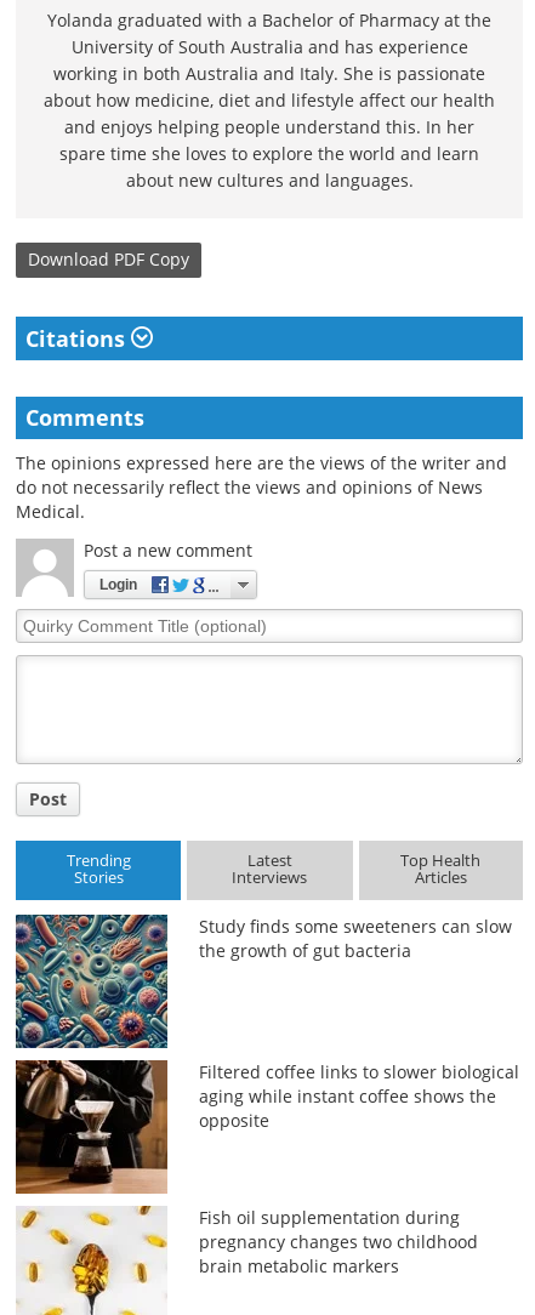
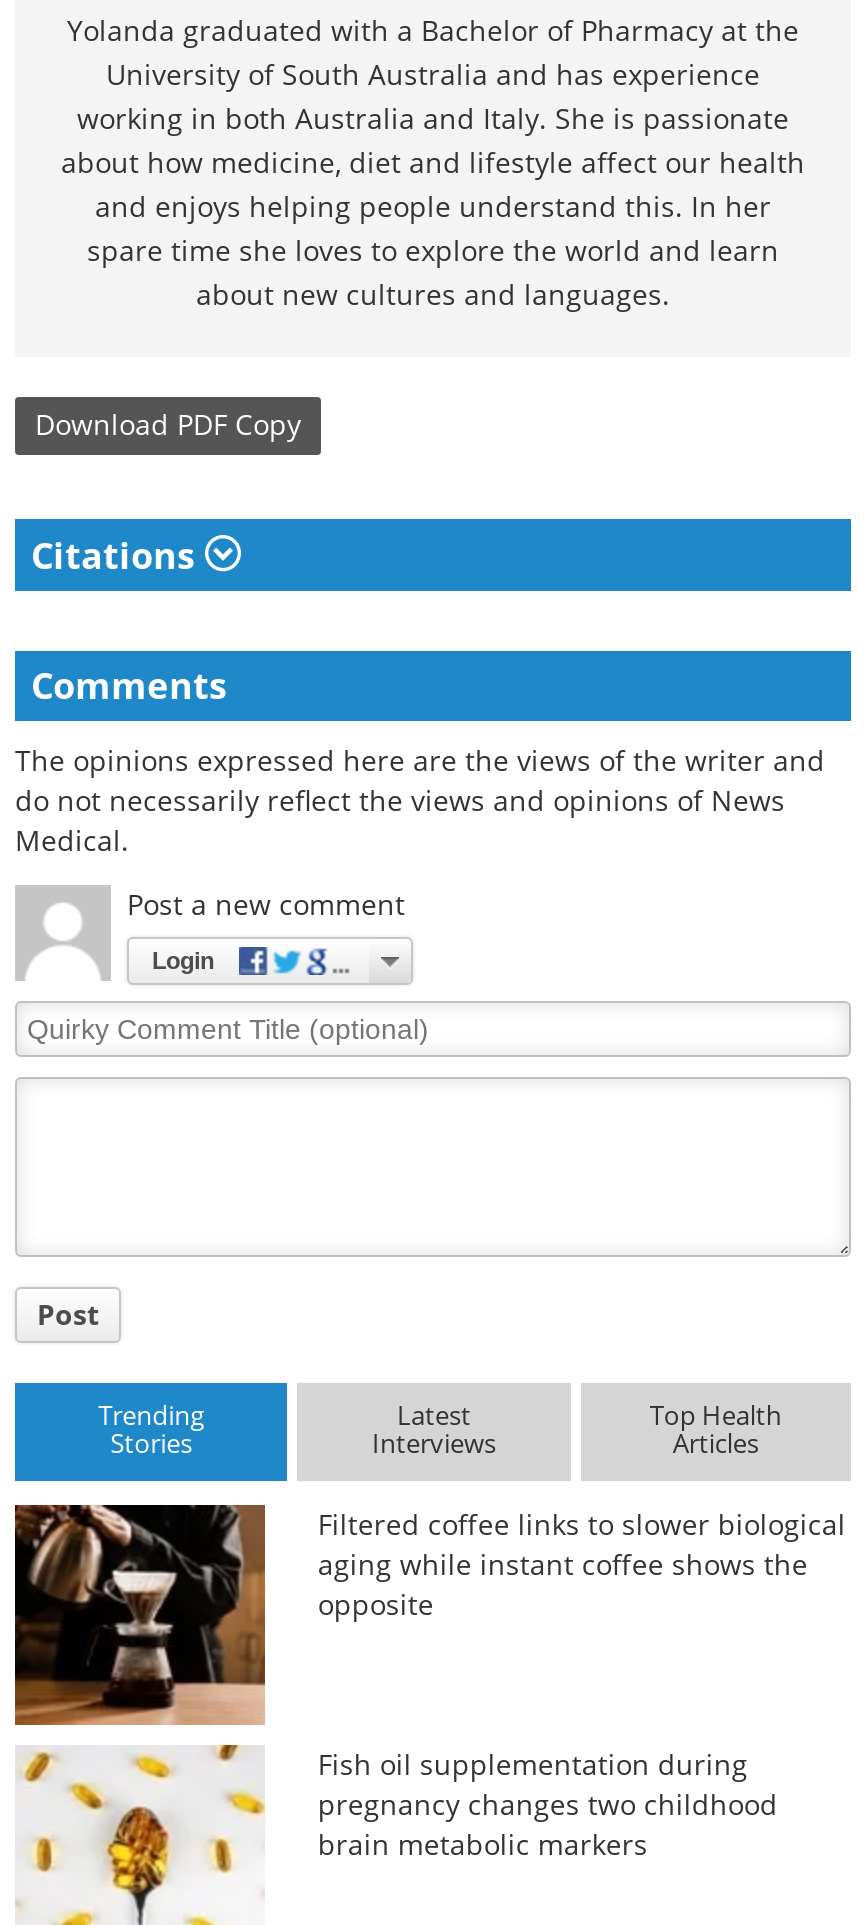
[15,913,512,1049] [image] | Study finds some sweeteners can slow | the growth of gut bacteria -> none

